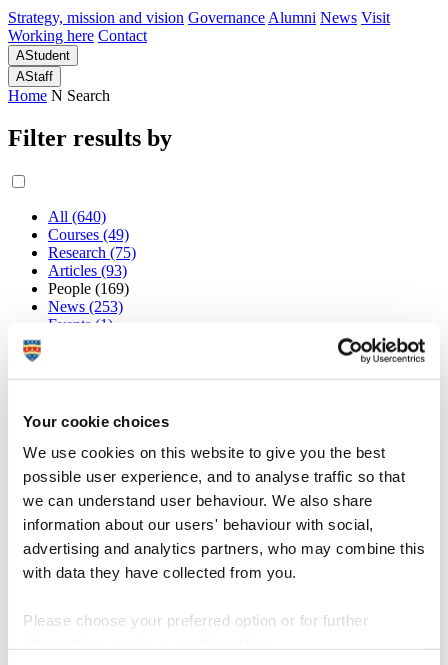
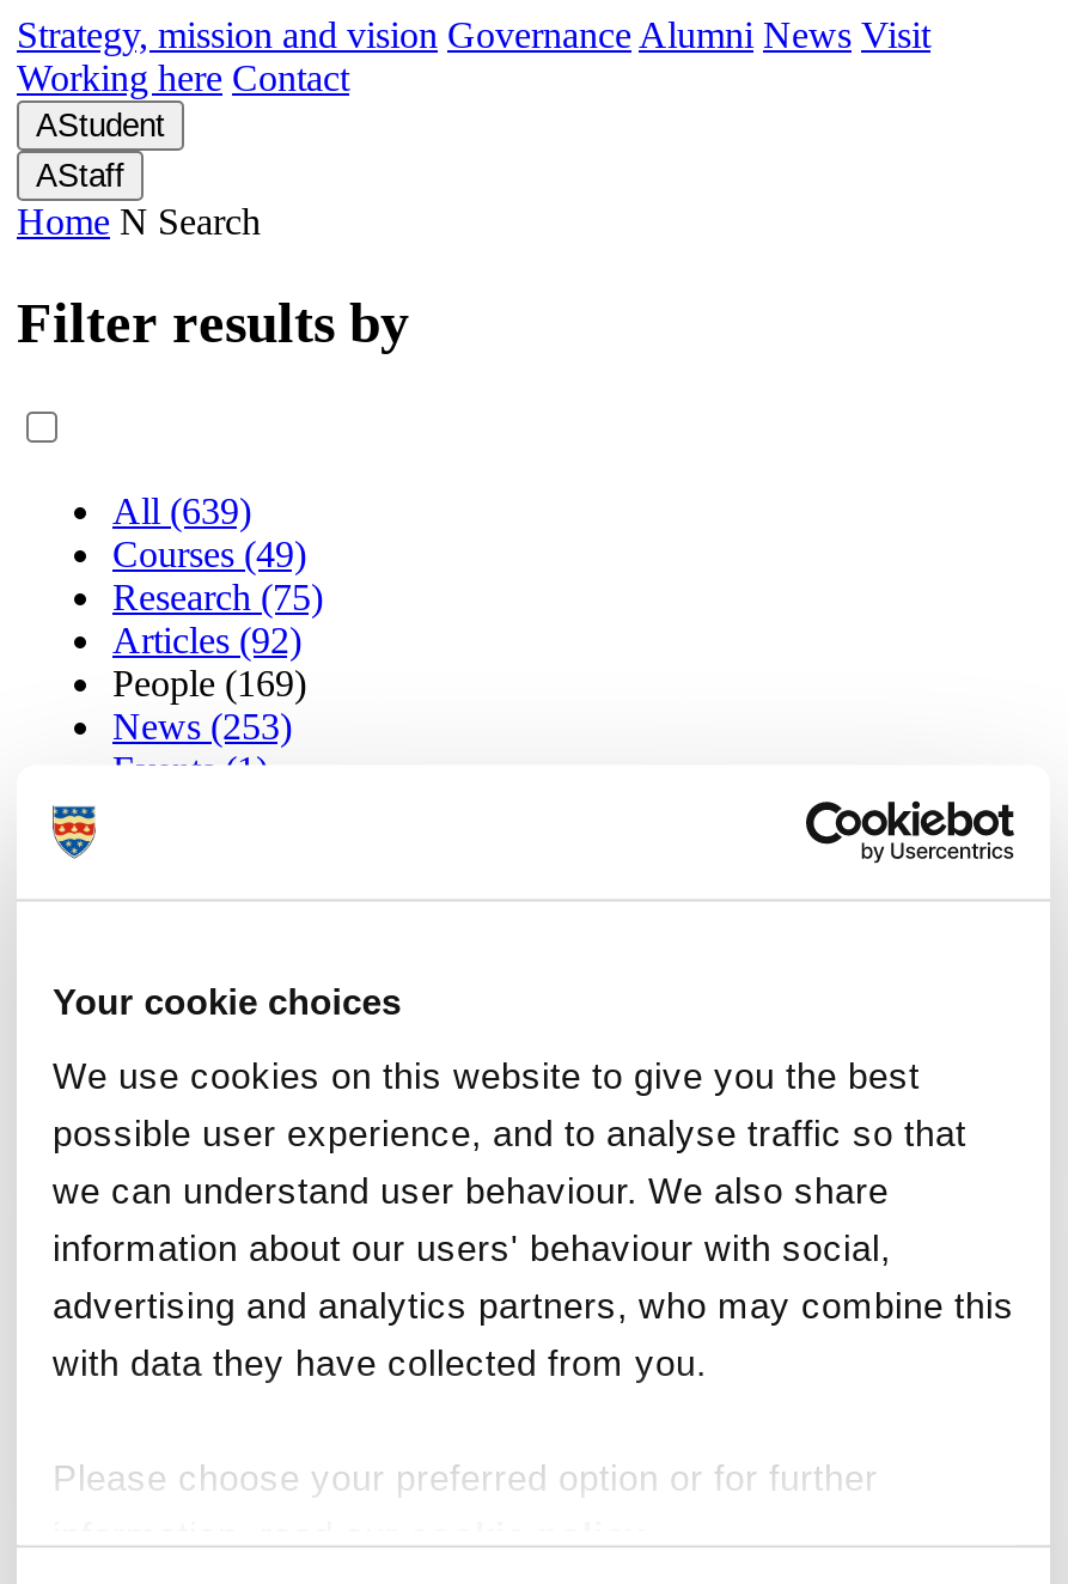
[48,208,106,225] All (640) -> [112,491,251,531] All (639)
[48,262,127,279] Articles (93) -> [112,620,301,660] Articles (92)

